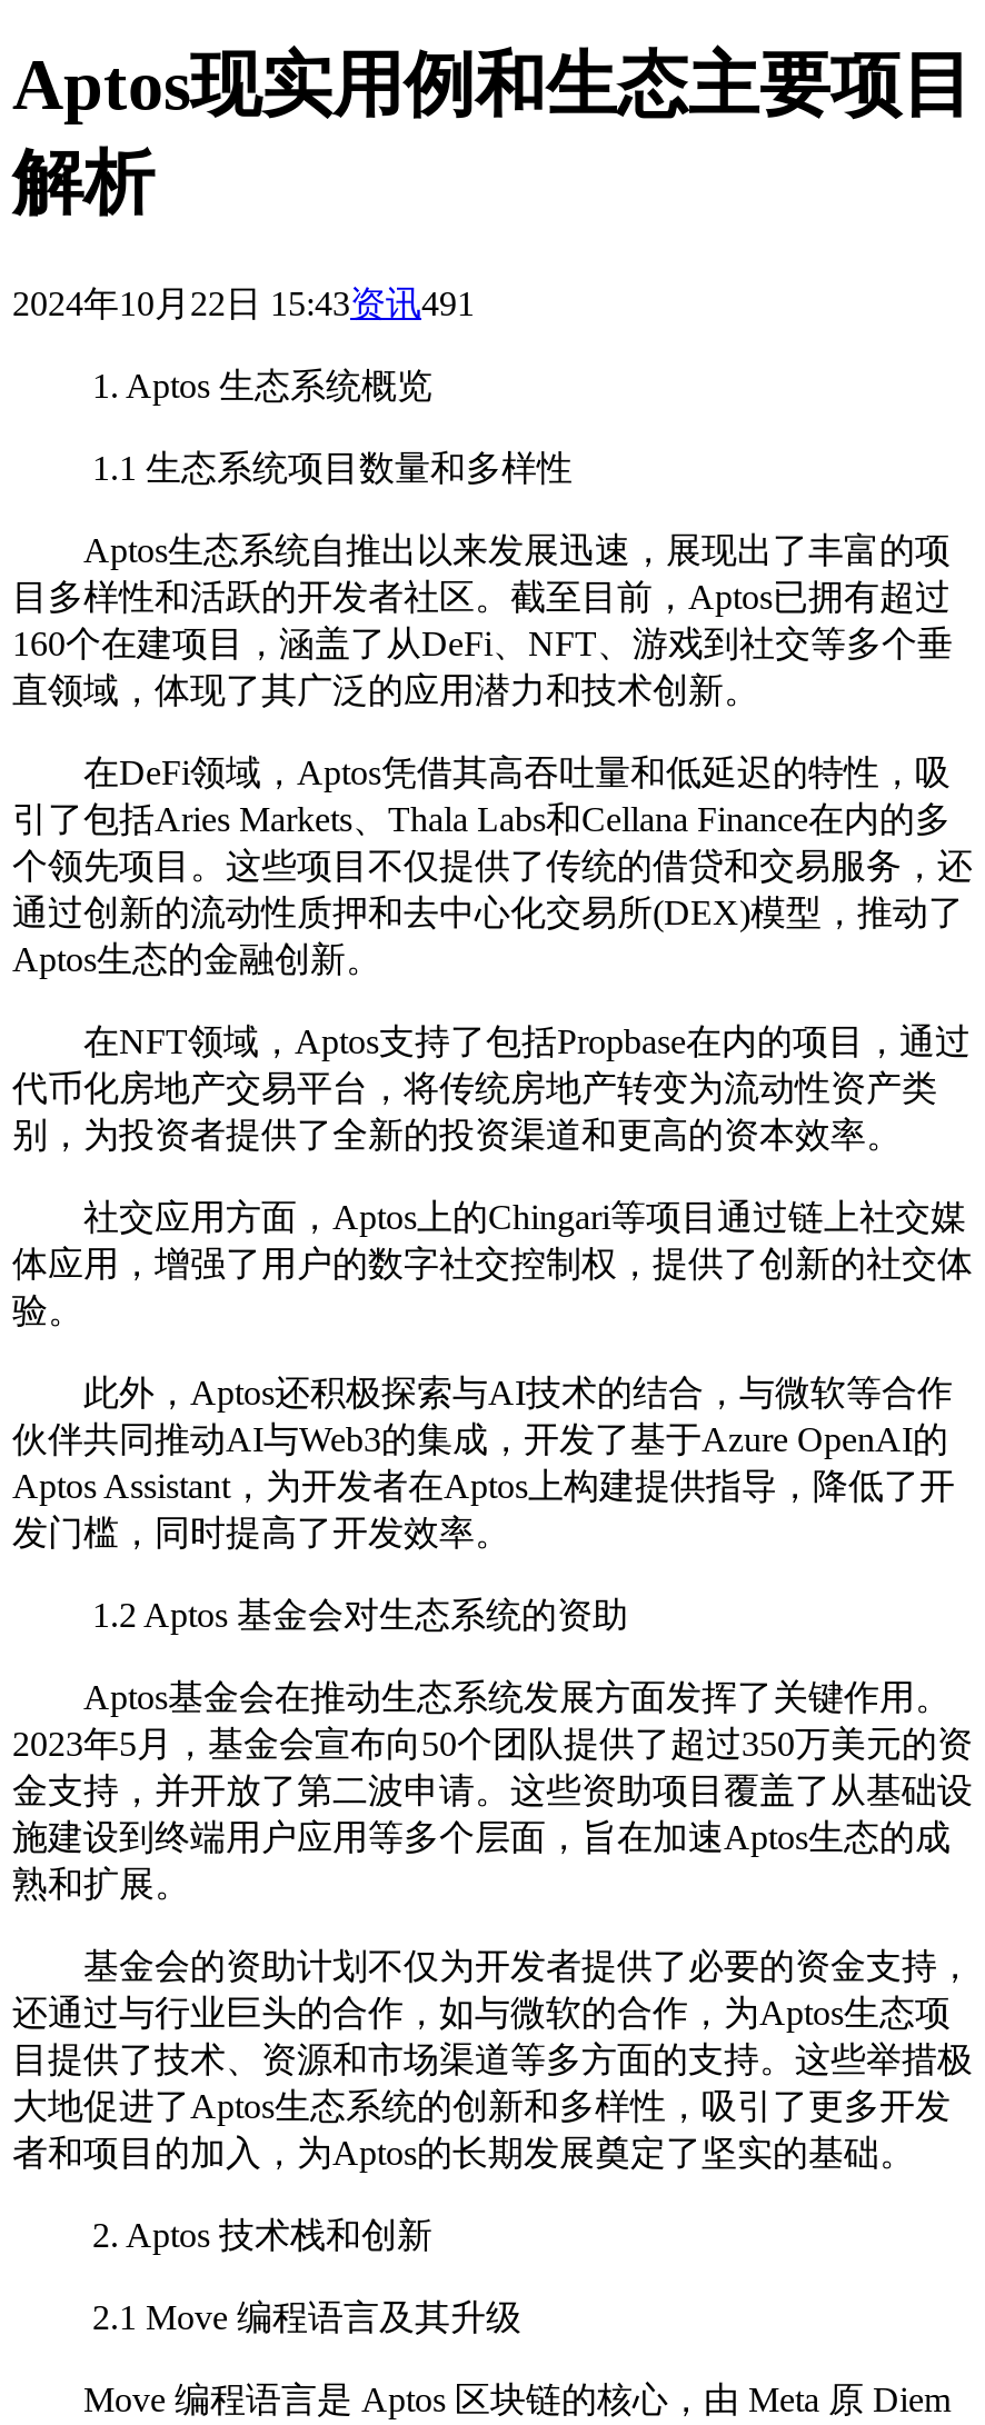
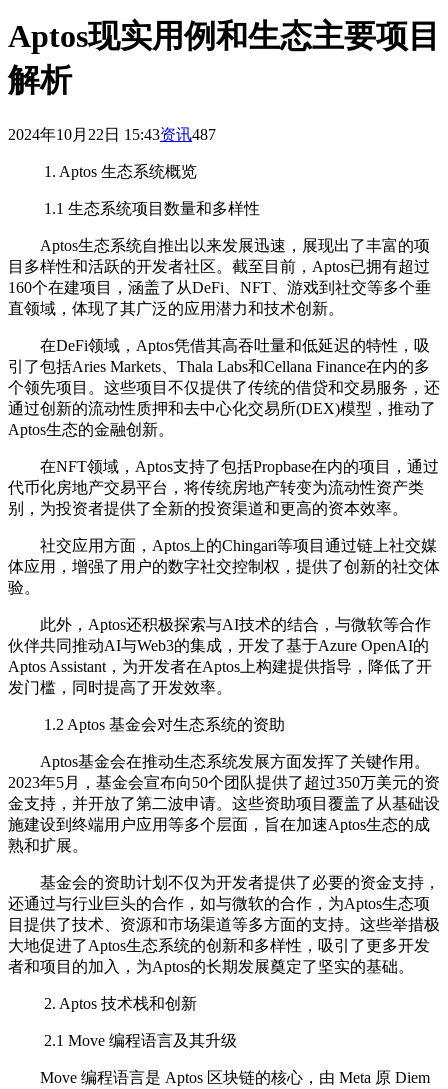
[12,284,475,322] 2024年10月22日 15:43资讯491 -> [8,126,216,143] 2024年10月22日 15:43资讯487

